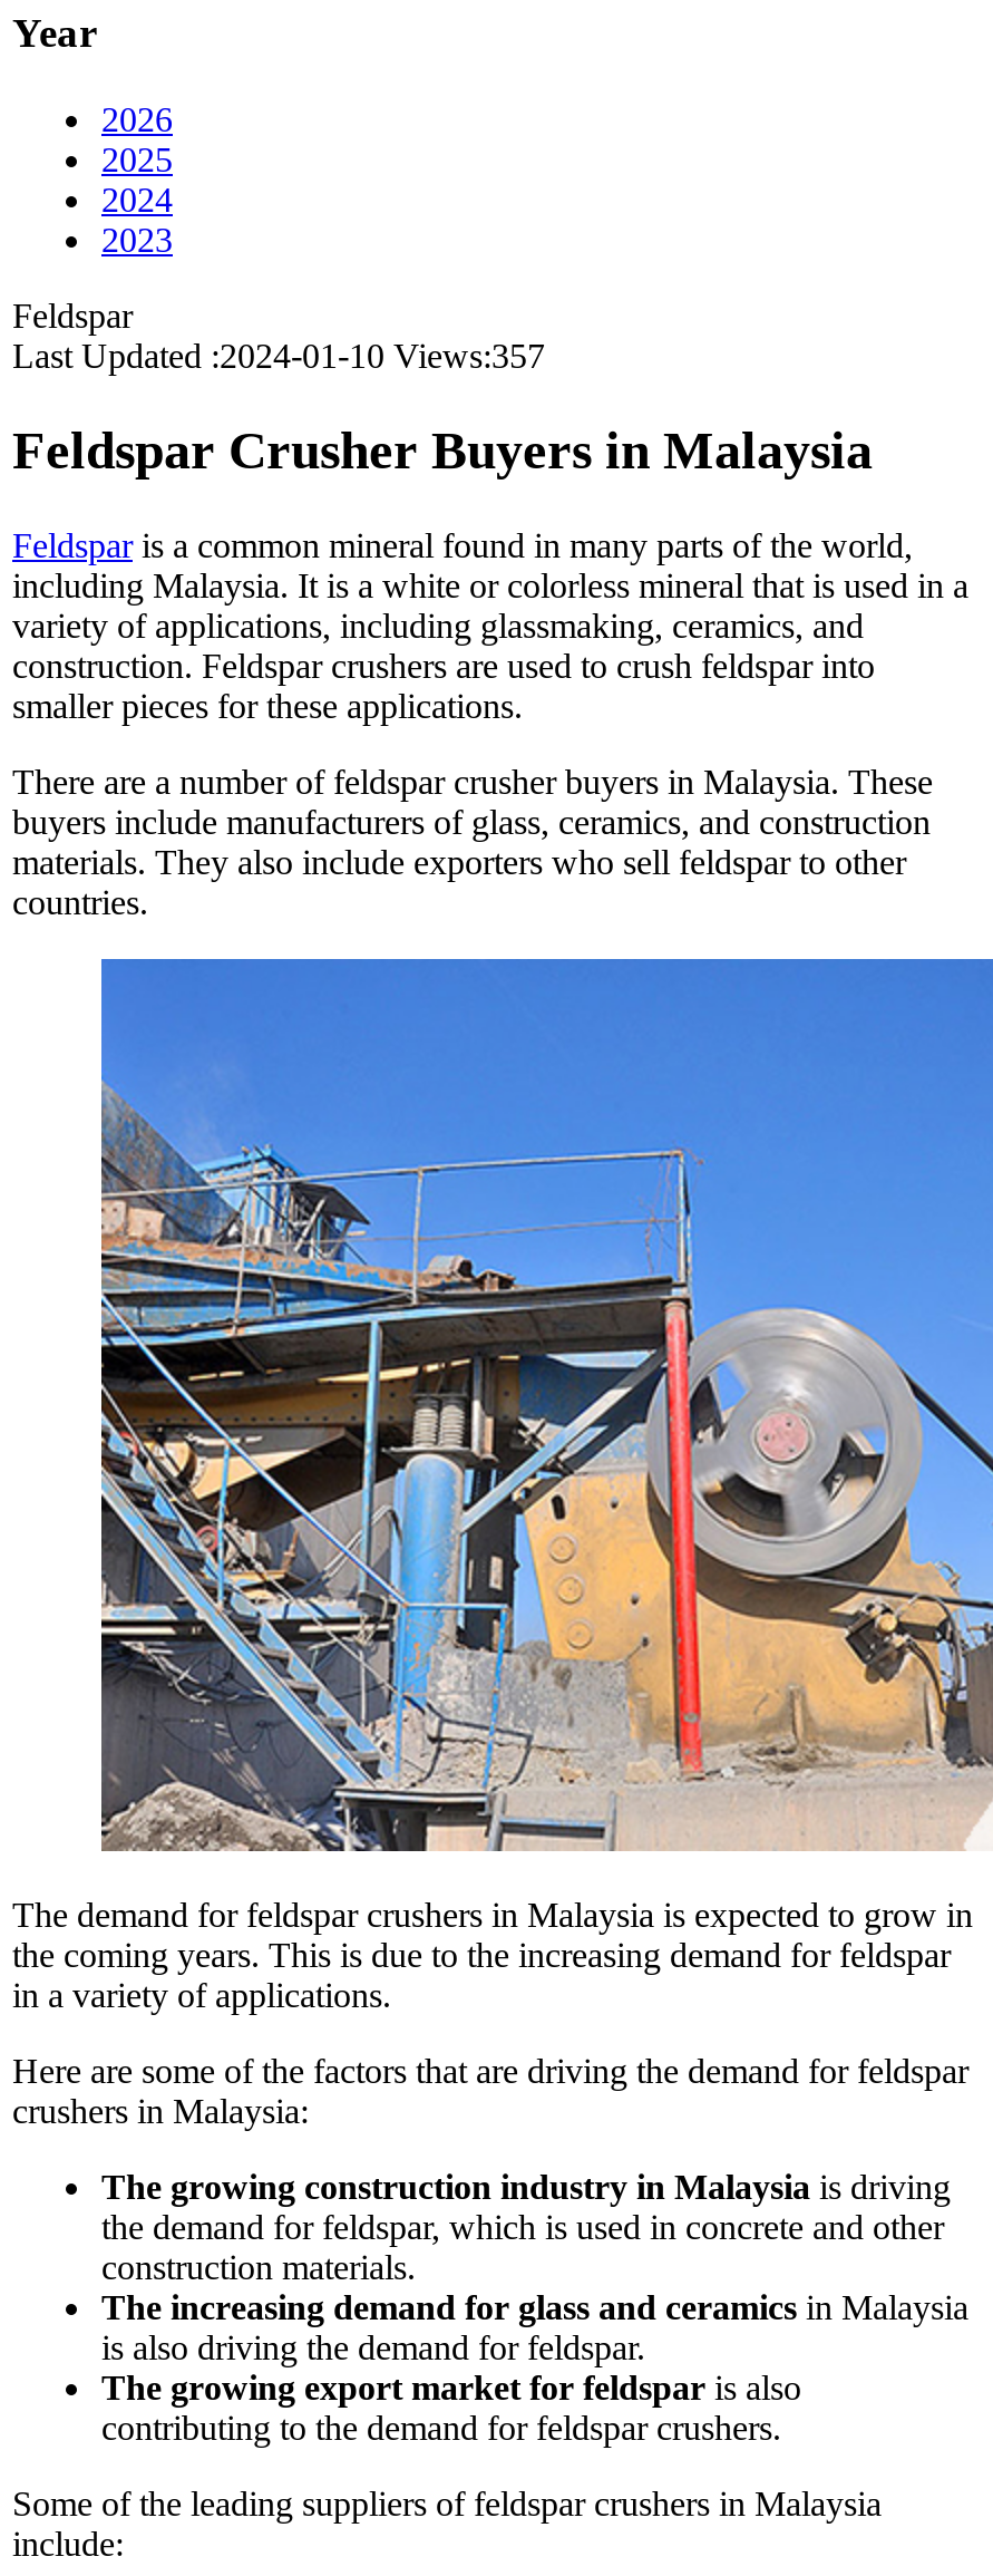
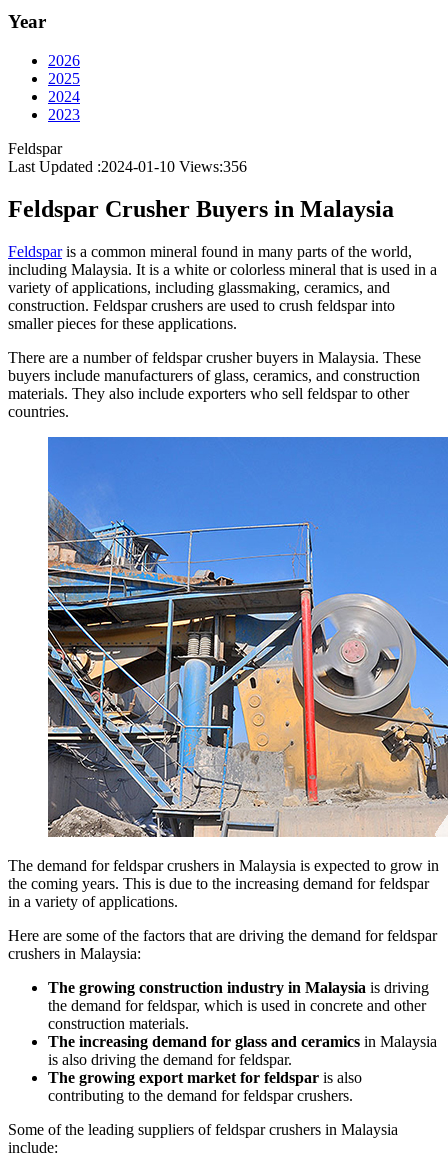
[12,337,545,375] Last Updated :2024-01-10 Views:357 -> [8,158,247,175] Last Updated :2024-01-10 Views:356

